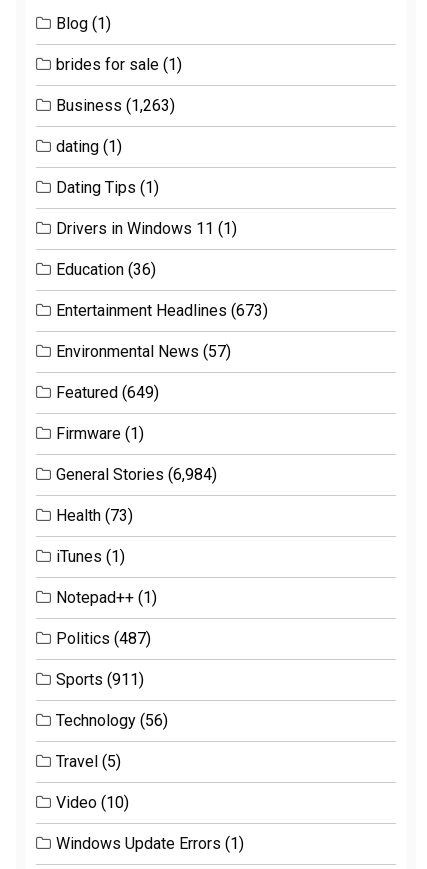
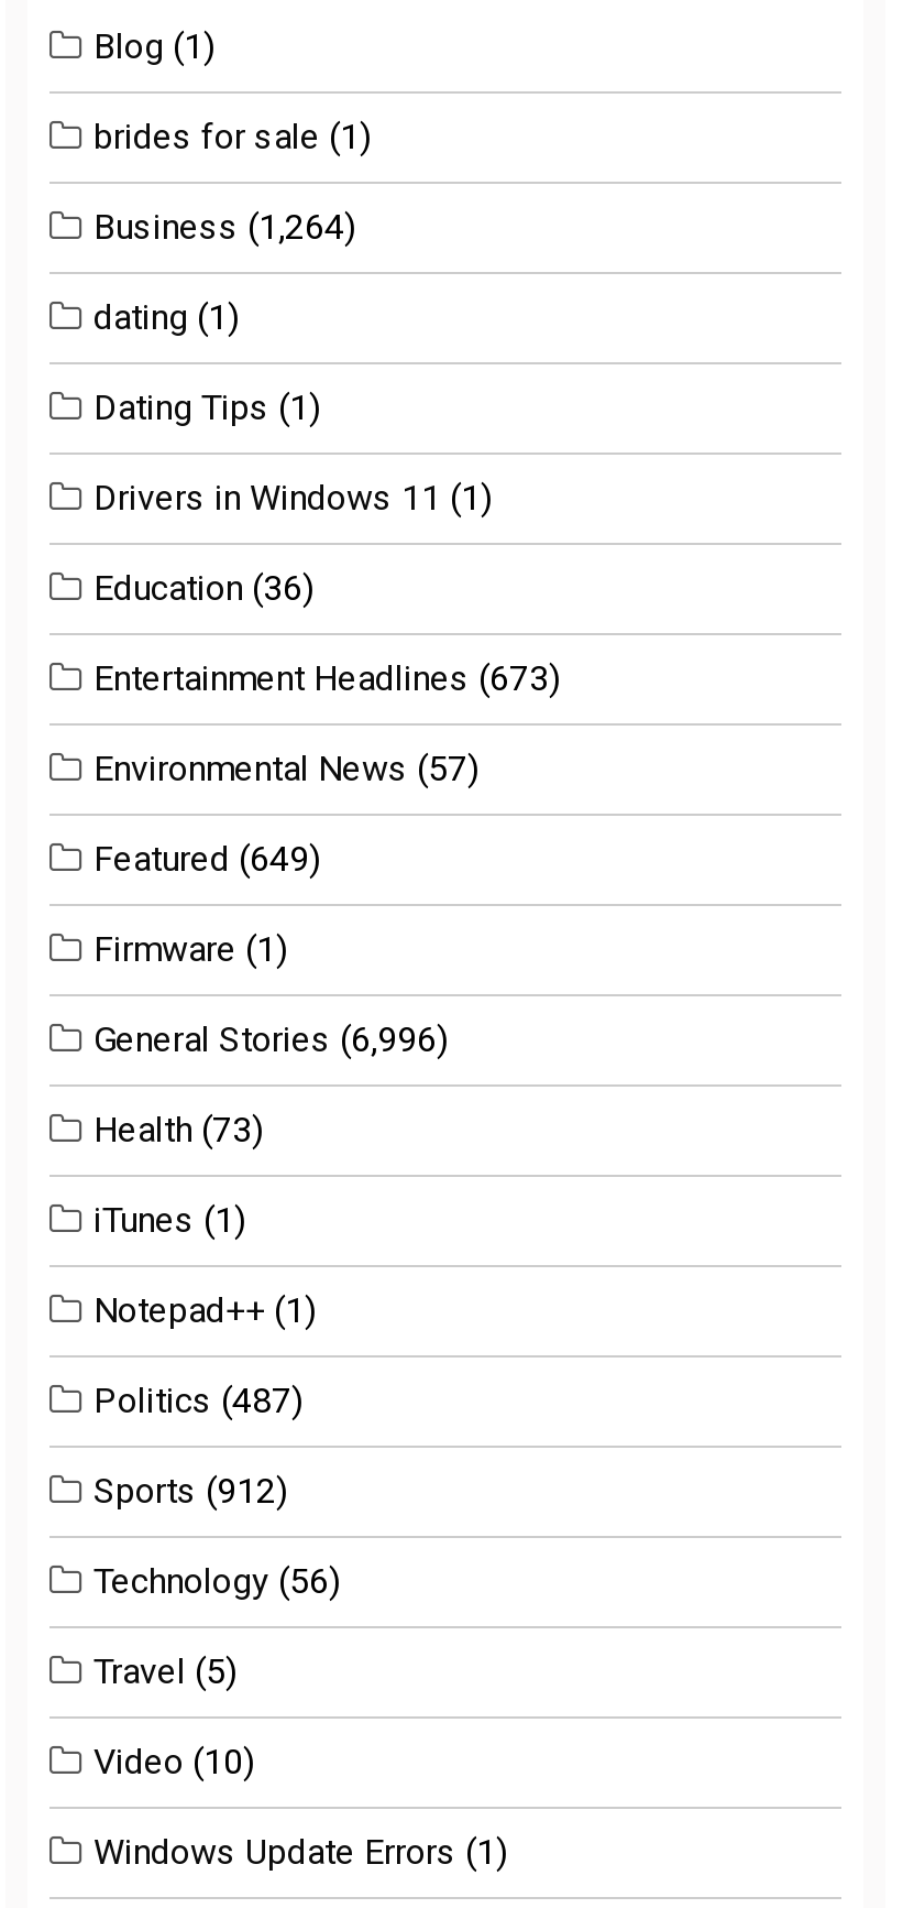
[56,96,175,115] Business (1,263) -> [93,207,355,249] Business (1,264)
[56,465,217,484] General Stories (6,984) -> [93,1019,448,1061] General Stories (6,996)
[56,670,144,689] Sports (911) -> [93,1471,287,1513] Sports (912)

